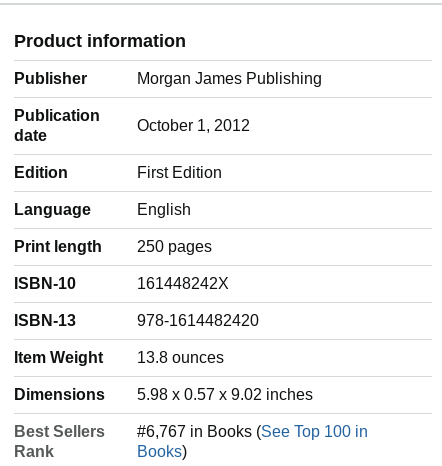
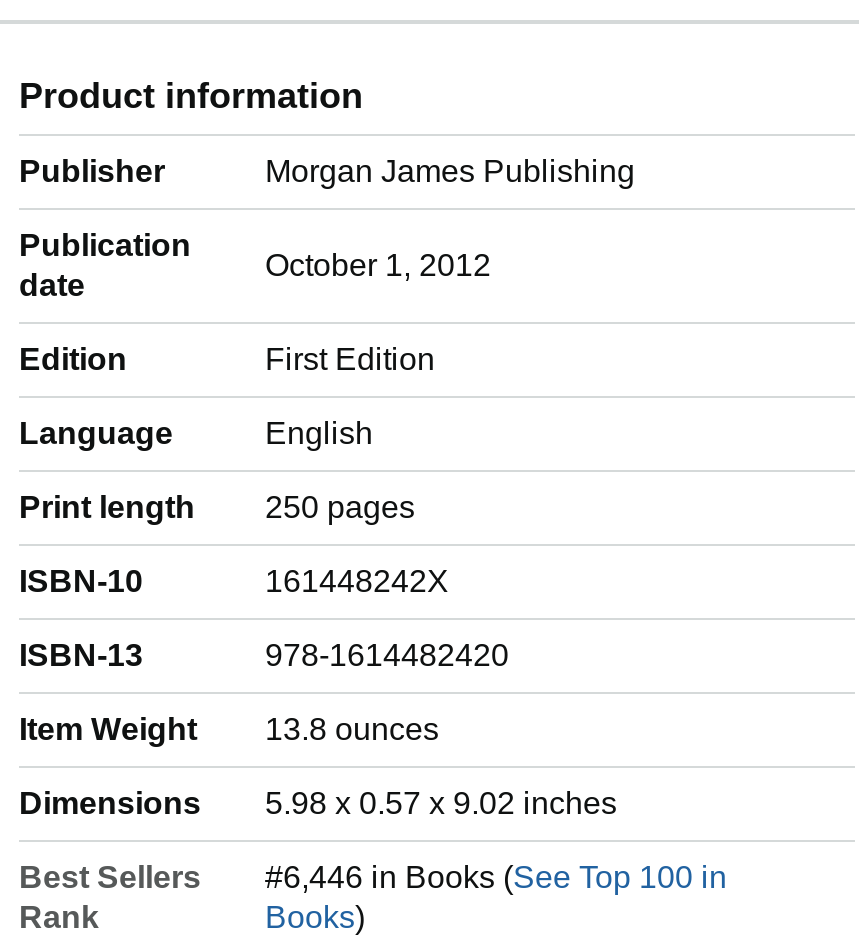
[137,423,368,440] #6,767 in Books (See Top 100 in -> [265,860,727,894] #6,446 in Books (See Top 100 in

